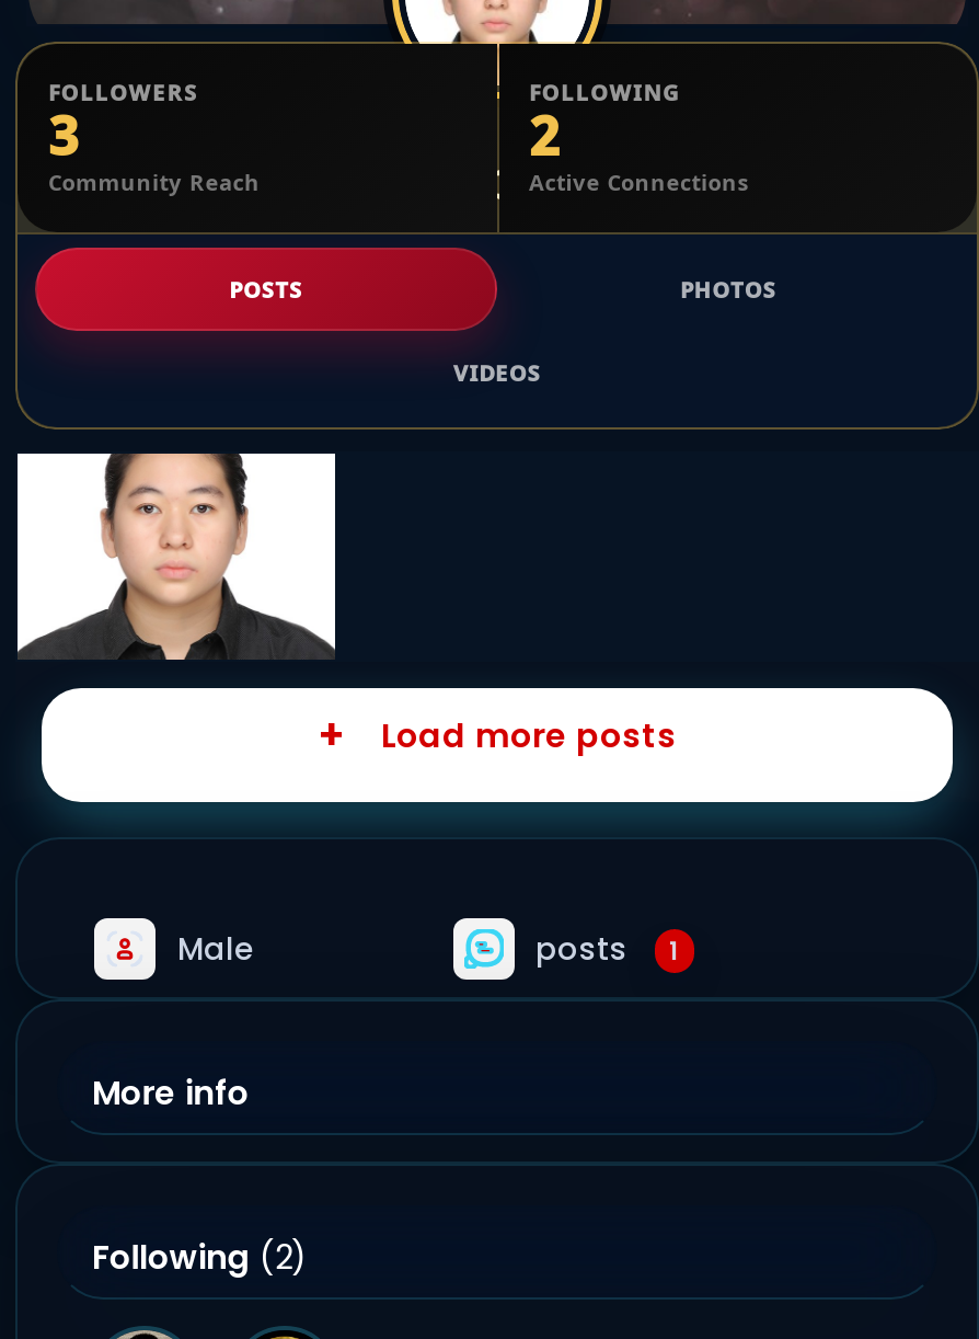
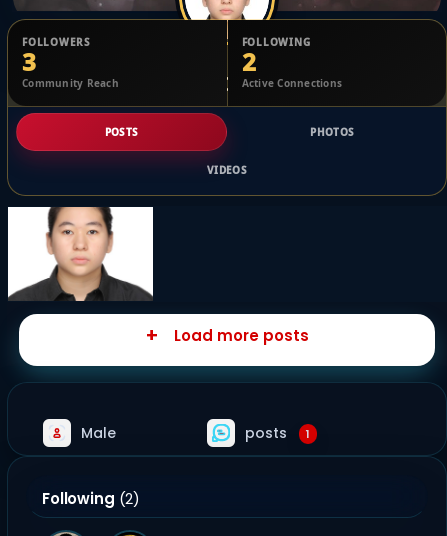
[92,1069,249,1115] More info -> none

